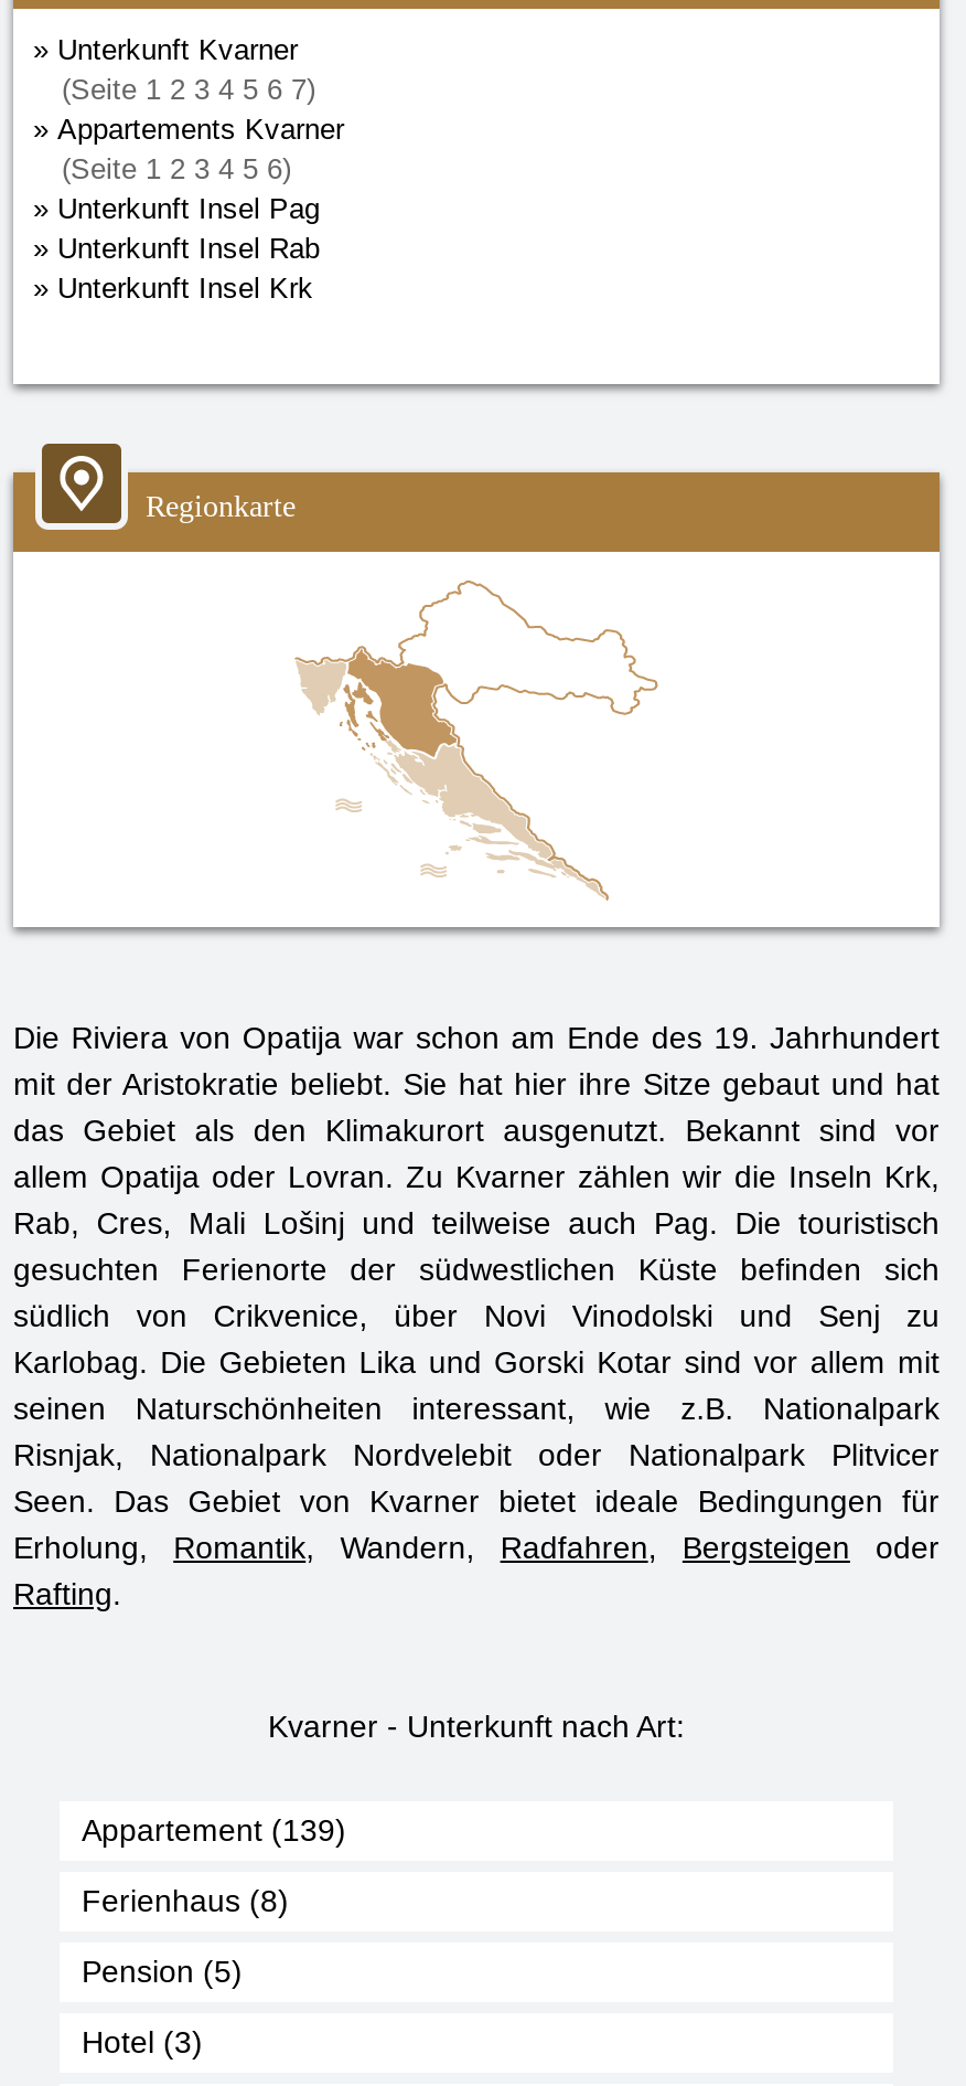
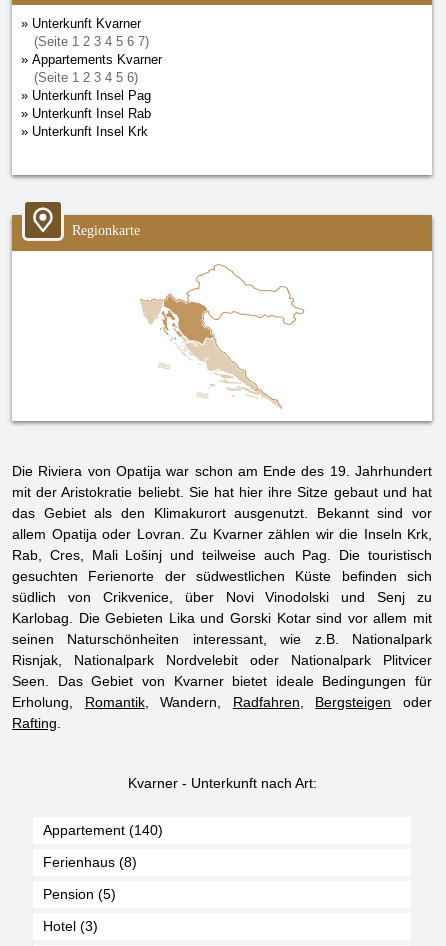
[82,1812,346,1848] Appartement (139) -> [43,822,163,838] Appartement (140)

